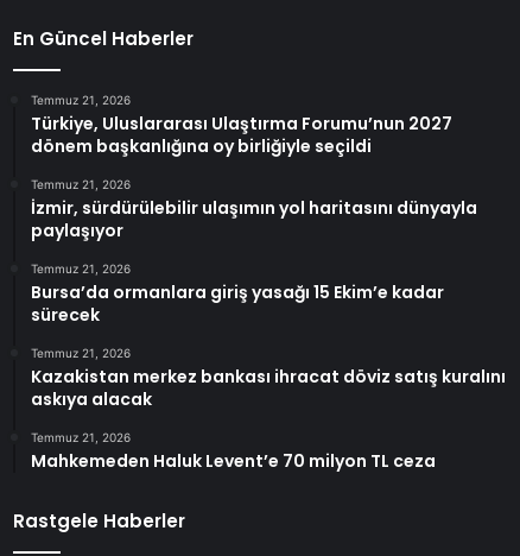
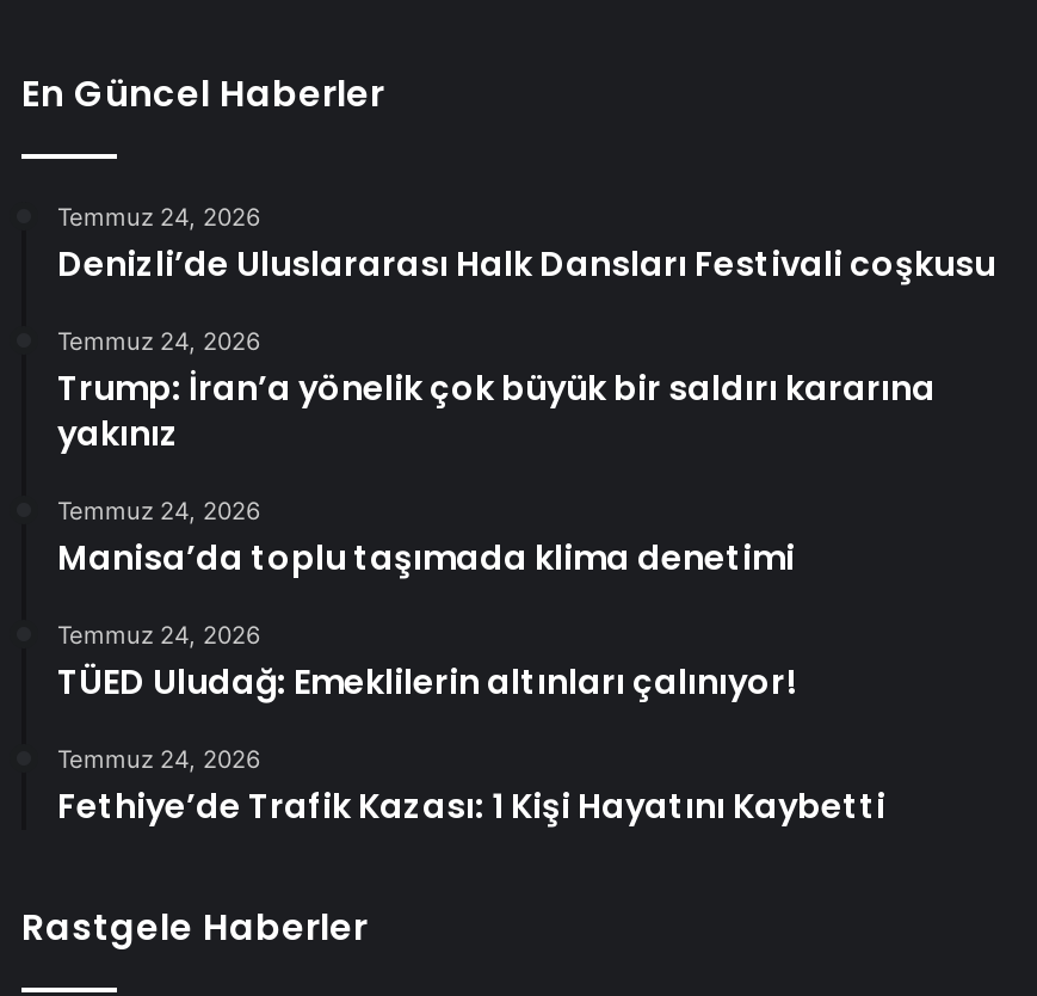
[31,93,452,158] Temmuz 21, 2026 | Türkiye, Uluslararası Ulaştırma Forumu’nun 2027 | dönem başkanlığına oy birliğiyle seçildi -> [57,202,995,288] Temmuz 24, 2026 | Denizli’de Uluslararası Halk Dansları Festivali coşkusu
[31,177,477,242] Temmuz 21, 2026 | İzmir, sürdürülebilir ulaşımın yol haritasını dünyayla | paylaşıyor -> [57,326,936,458] Temmuz 24, 2026 | Trump: İran’a yönelik çok büyük bir saldırı kararına | yakınız
[31,261,444,327] Temmuz 21, 2026 | Bursa’da ormanlara giriş yasağı 15 Ekim’e kadar | sürecek -> [57,496,795,582] Temmuz 24, 2026 | Manisa’da toplu taşımada klima denetimi
[31,346,506,411] Temmuz 21, 2026 | Kazakistan merkez bankası ihracat döviz satış kuralını | askıya alacak -> [57,620,795,706] Temmuz 24, 2026 | TÜED Uludağ: Emeklilerin altınları çalınıyor!
[31,430,436,473] Temmuz 21, 2026 | Mahkemeden Haluk Levent’e 70 milyon TL ceza -> [57,744,885,830] Temmuz 24, 2026 | Fethiye’de Trafik Kazası: 1 Kişi Hayatını Kaybetti

